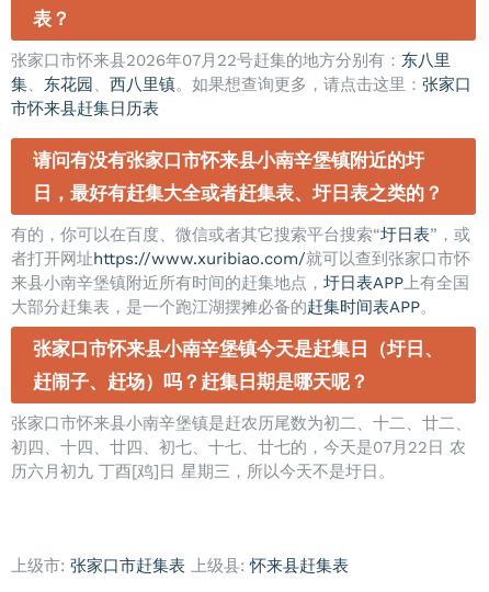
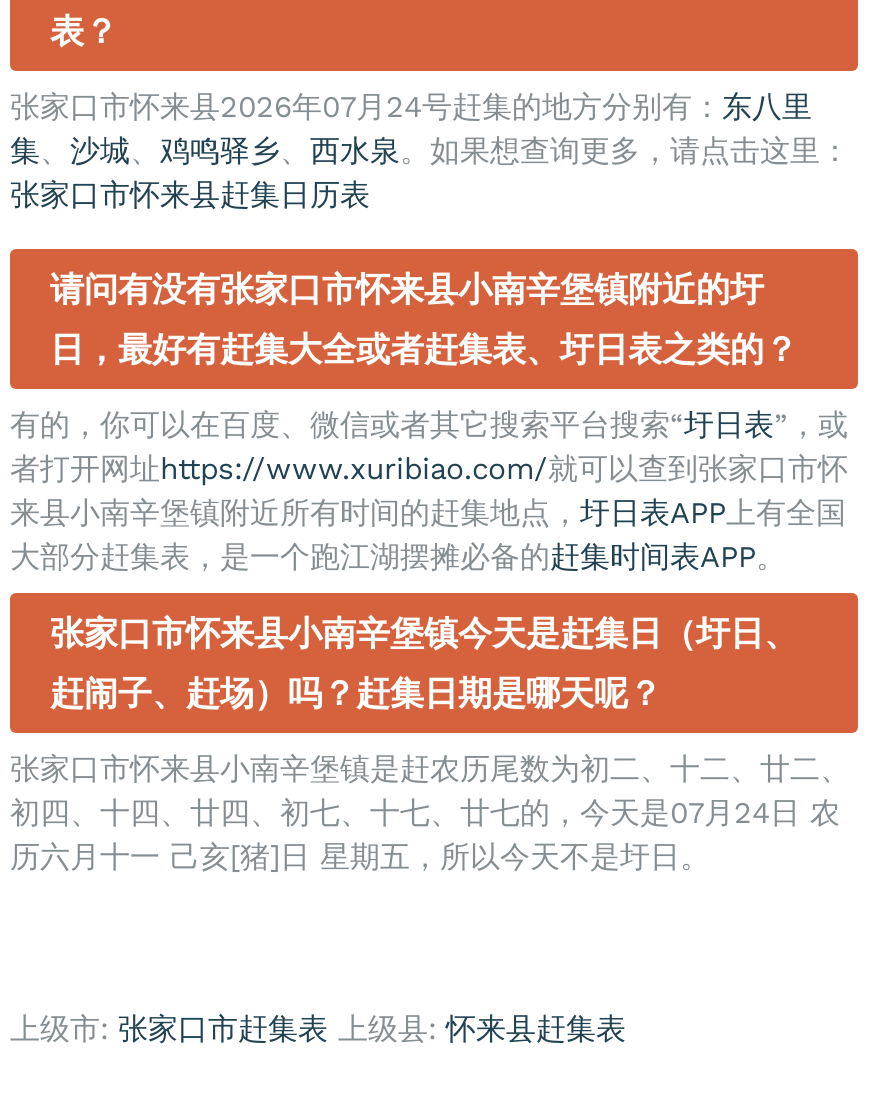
[11,51,471,119] 张家口市怀来县2026年07月22号赶集的地方分别有：东八里 | 集、东花园、西八里镇。如果想查询更多，请点击这里：张家口 | 市怀来县赶集日历表 -> [10,89,850,213] 张家口市怀来县2026年07月24号赶集的地方分别有：东八里 | 集、沙城、鸡鸣驿乡、西水泉。如果想查询更多，请点击这里： | 张家口市怀来县赶集日历表
[11,438,466,457] 初四、十四、廿四、初七、十七、廿七的，今天是07月22日 农 -> [10,795,840,831] 初四、十四、廿四、初七、十七、廿七的，今天是07月24日 农
[11,462,395,481] 历六月初九 丁酉[鸡]日 星期三，所以今天不是圩日。 -> [10,839,710,875] 历六月十一 己亥[猪]日 星期五，所以今天不是圩日。

